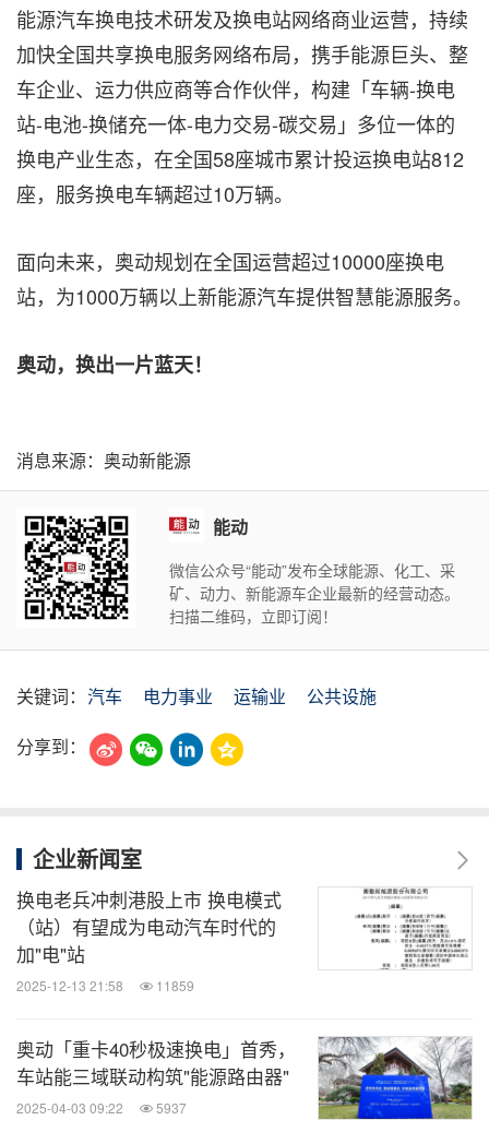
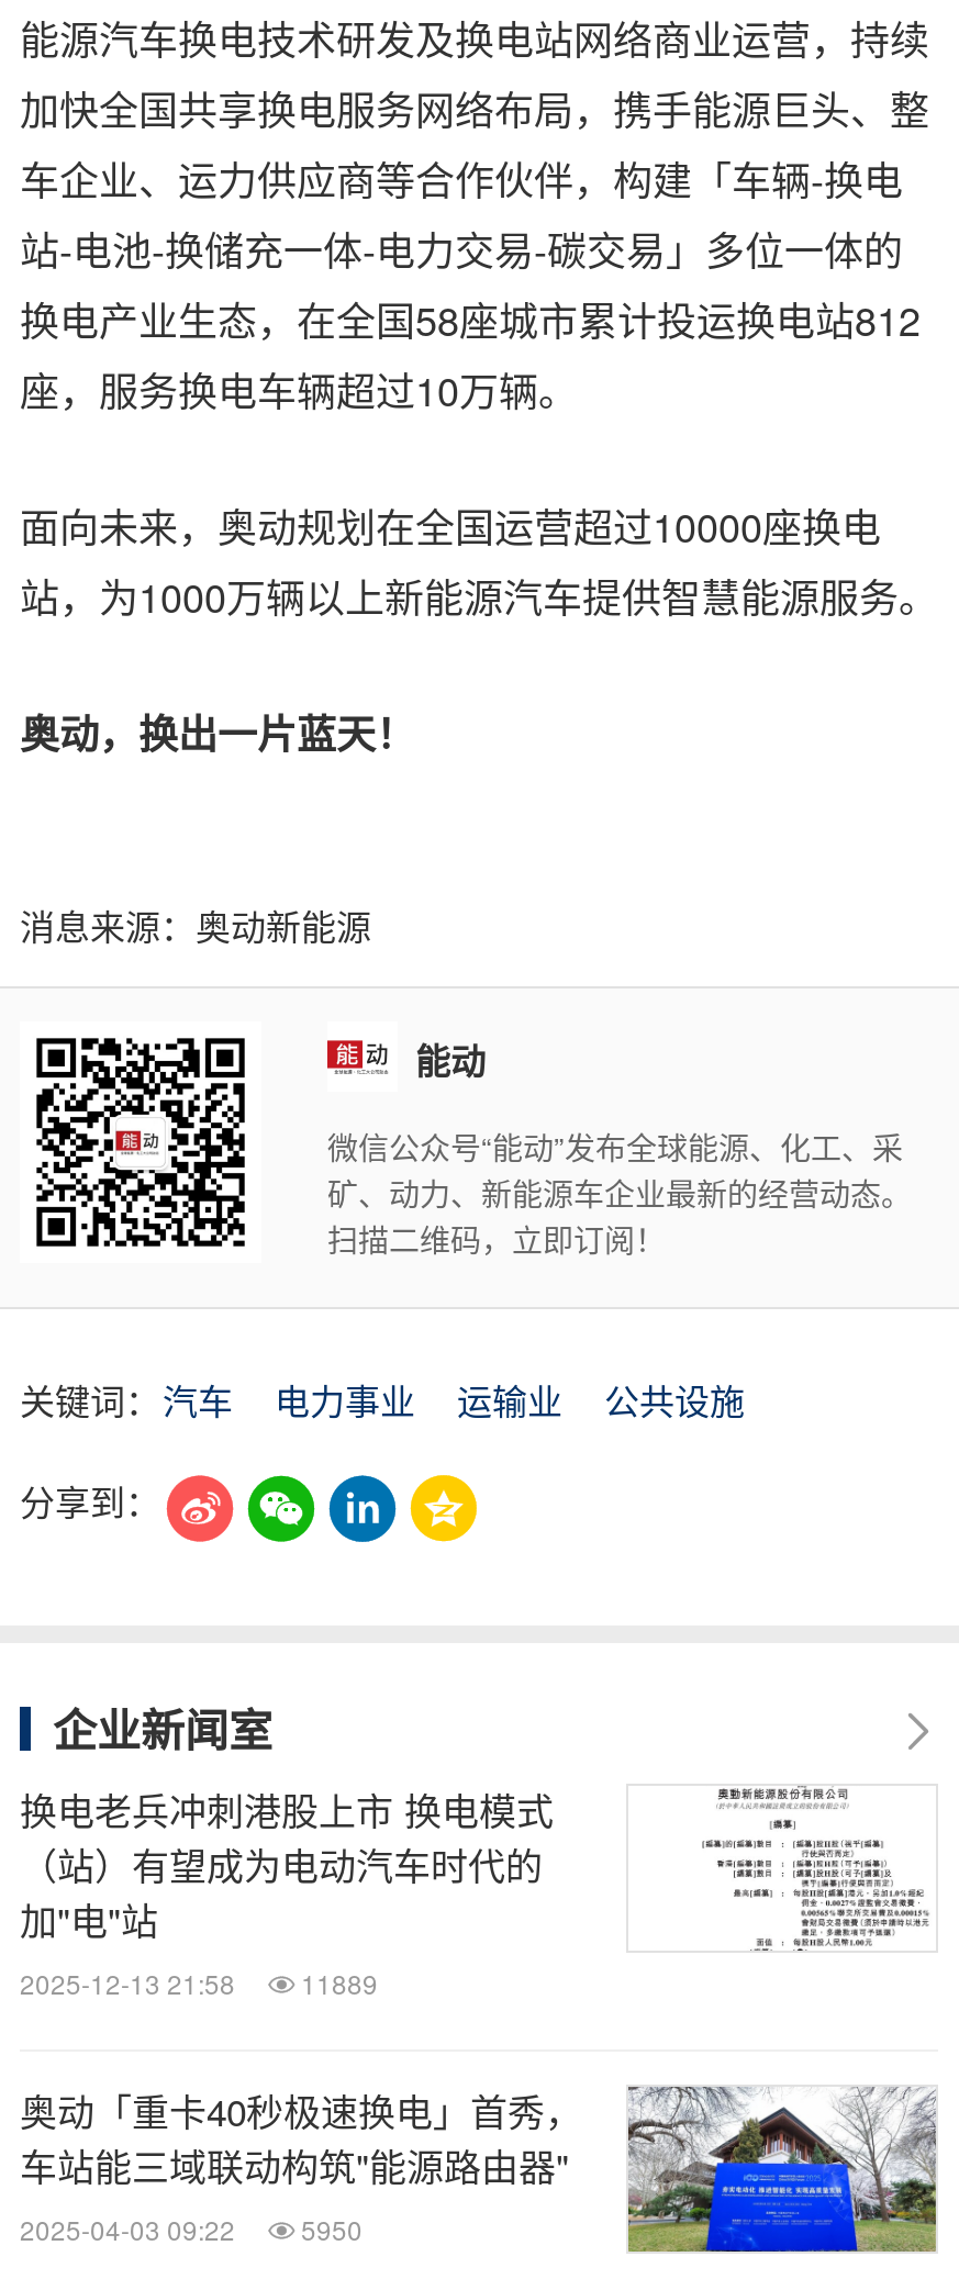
[16,976,194,994] 2025-12-13 21:58 11859 -> [20,1963,378,2001] 2025-12-13 21:58 11889
[16,1098,187,1116] 2025-04-03 09:22 5937 -> [20,2209,363,2247] 2025-04-03 09:22 5950

